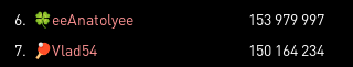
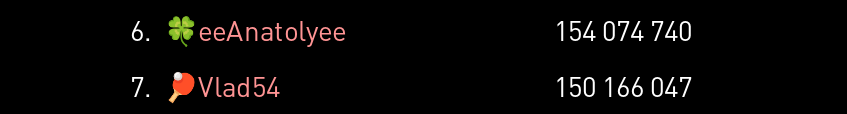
[248,9,324,29] 153 979 997 -> [554,11,692,47] 154 074 740
[248,40,324,59] 150 164 234 -> [554,67,692,103] 150 166 047

